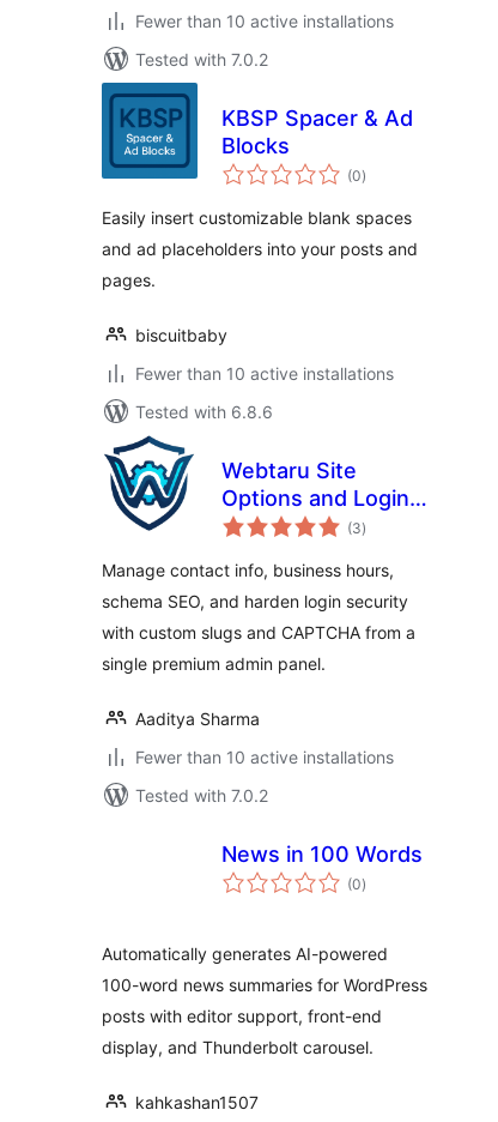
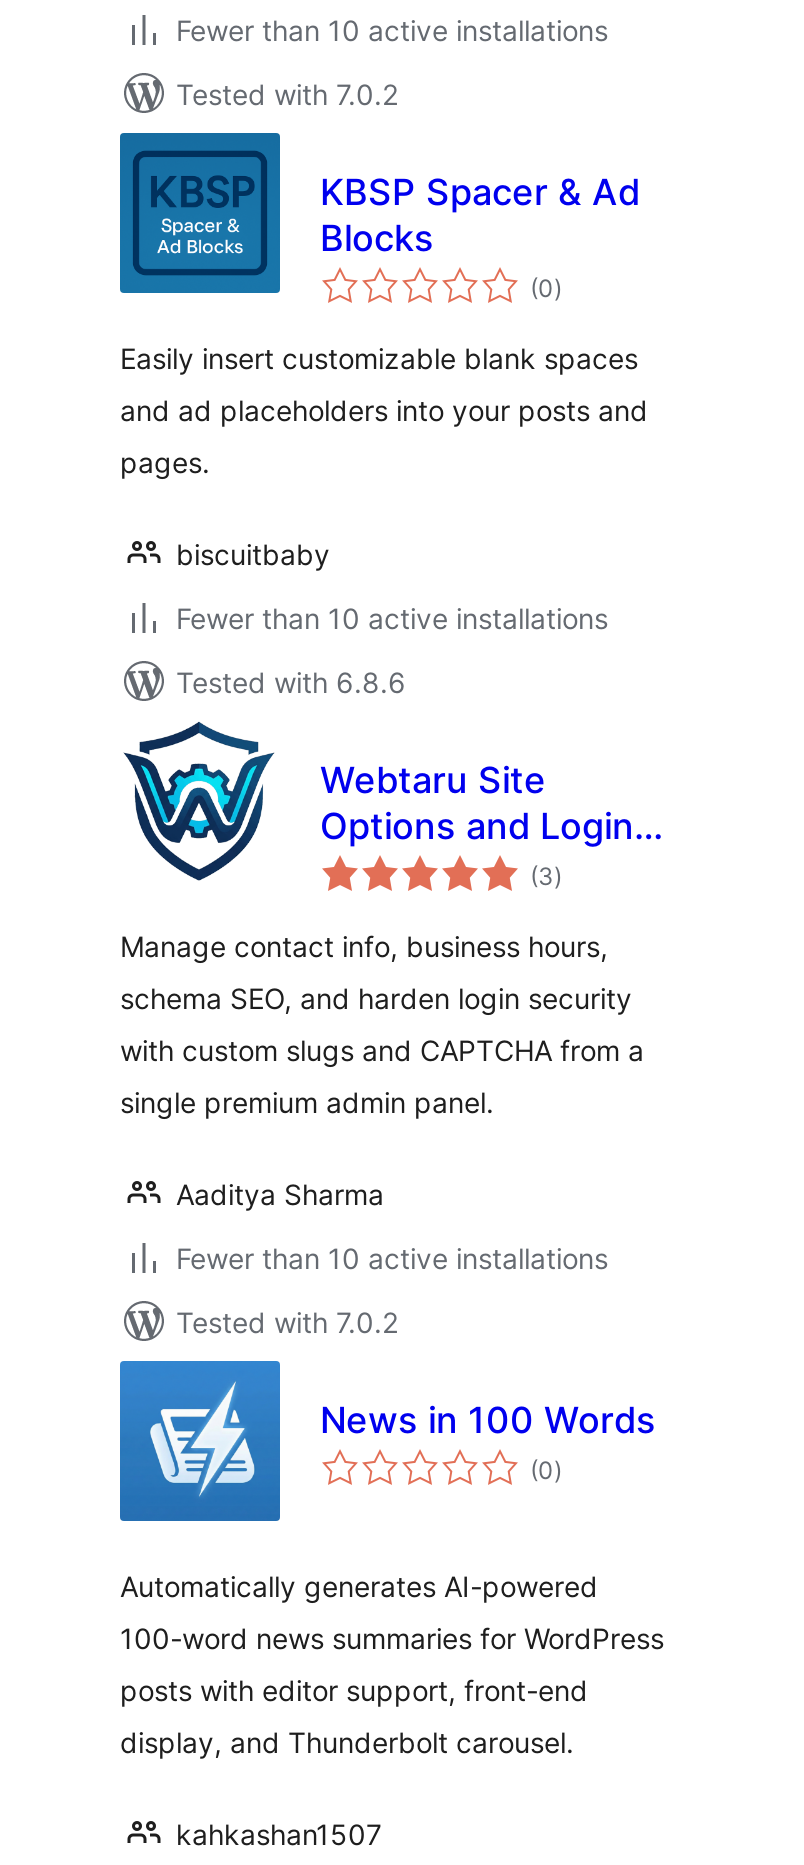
none -> [118,1359,282,1523] [image]

